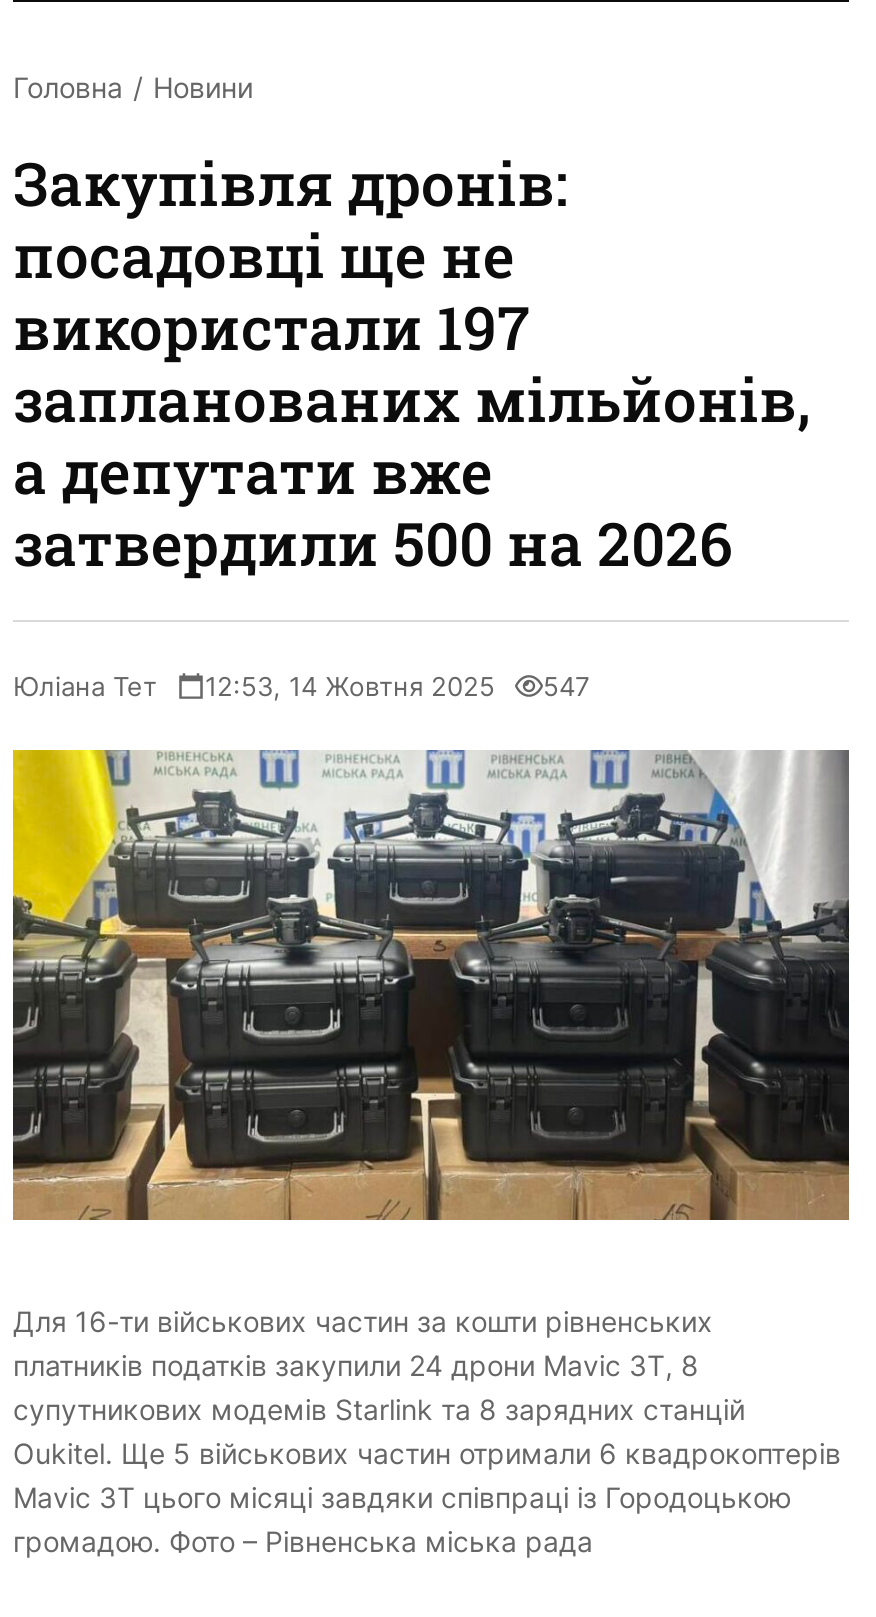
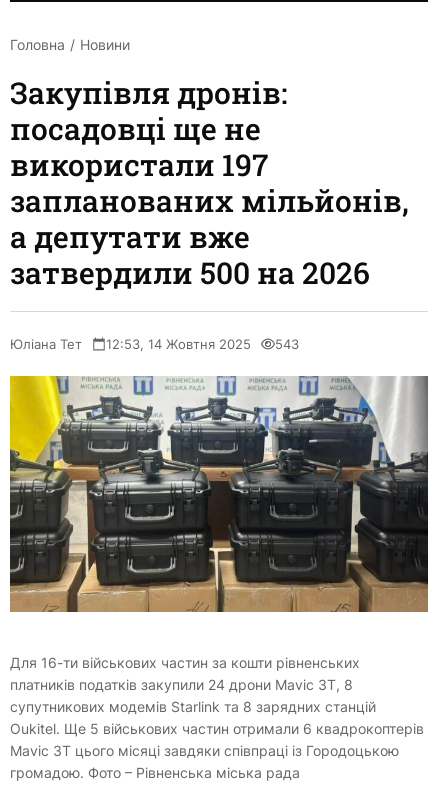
[543,671,589,703] 547 -> [275,336,299,352] 543

